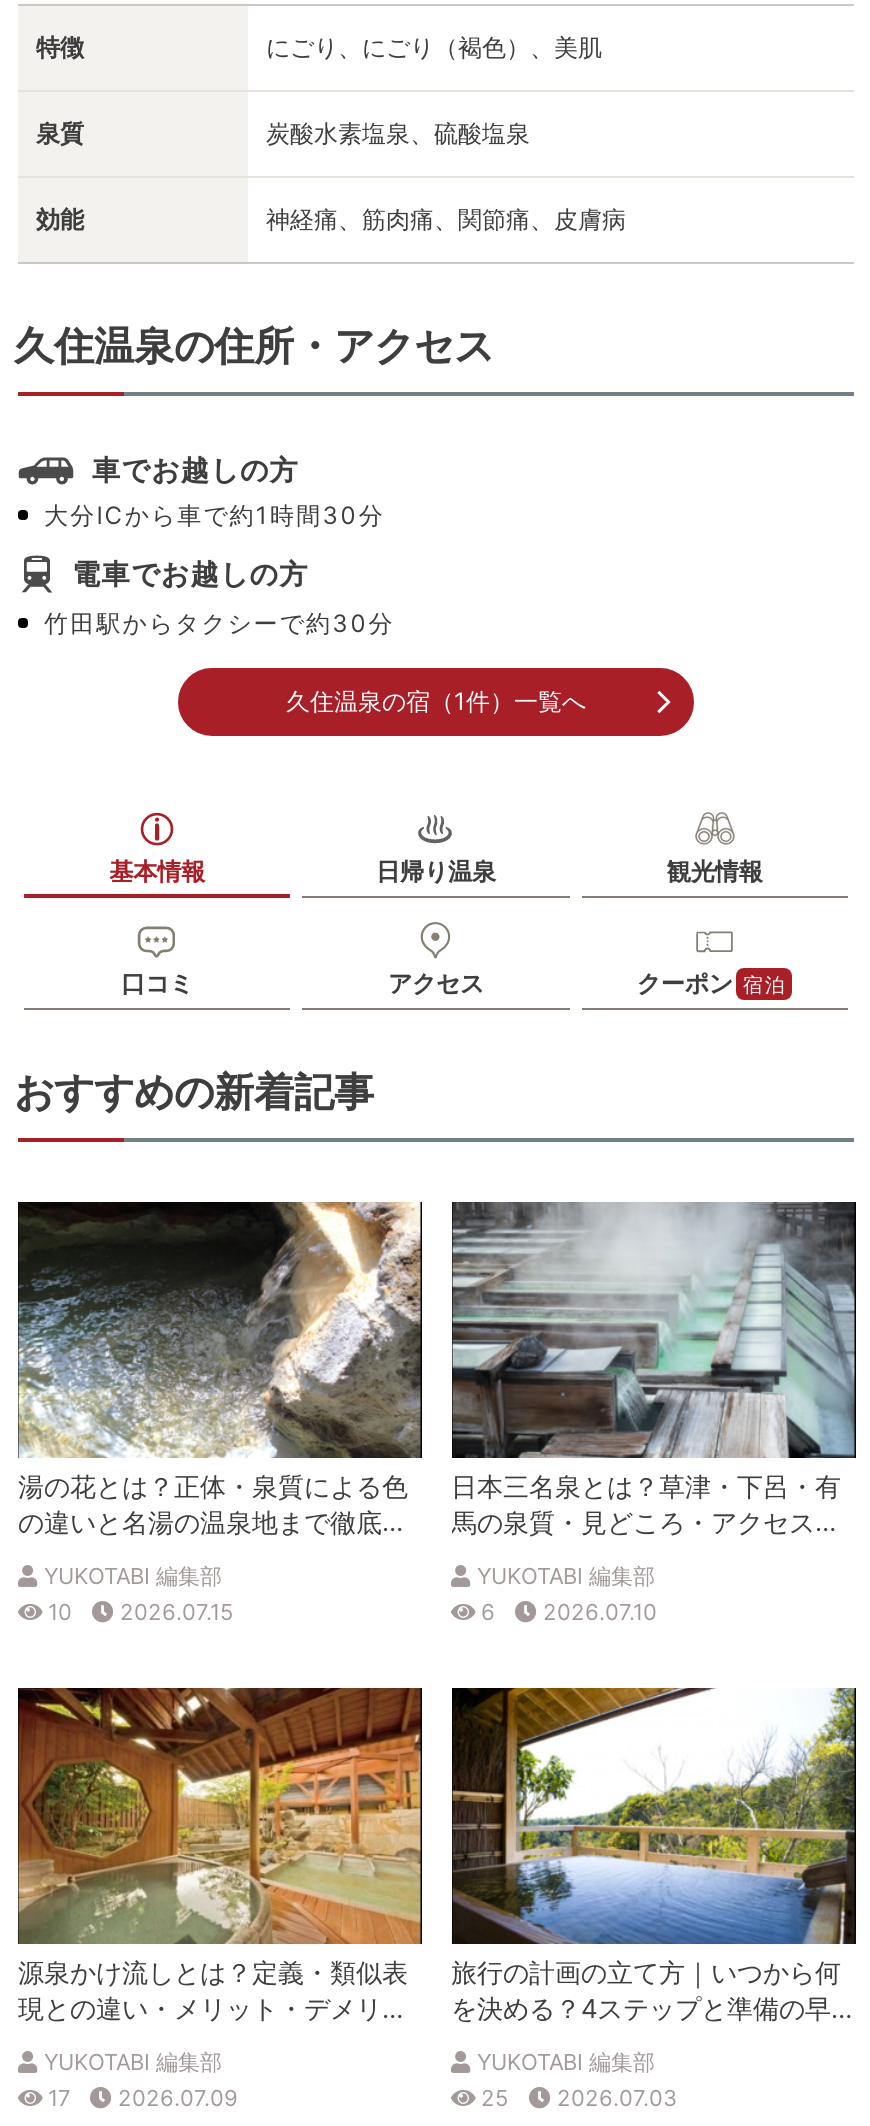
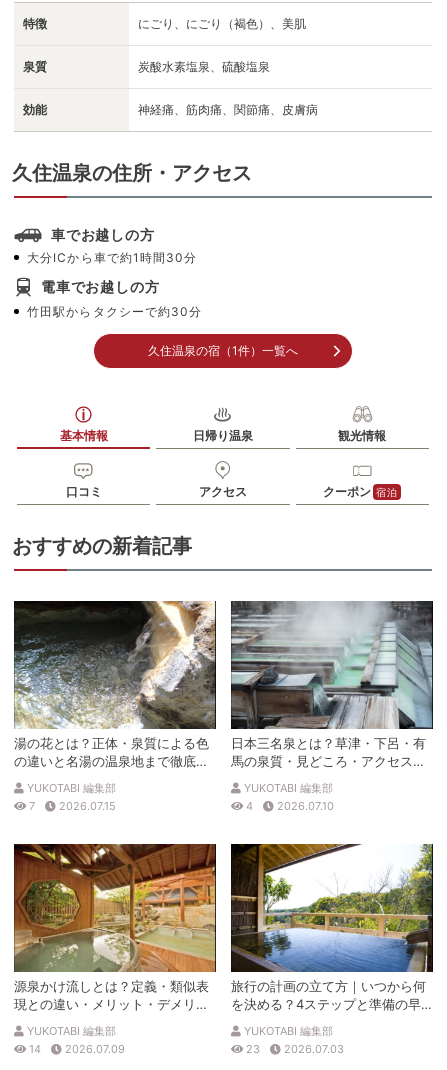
[48,1598,234,1626] 10 2026.07.15 -> [29,799,116,813] 7 2026.07.15
[481,1598,657,1626] 6 2026.07.10 -> [245,799,333,813] 4 2026.07.10
[48,2085,238,2113] 17 2026.07.09 -> [29,1042,125,1056] 14 2026.07.09
[481,2085,677,2113] 25 2026.07.03 -> [245,1042,343,1056] 23 2026.07.03

